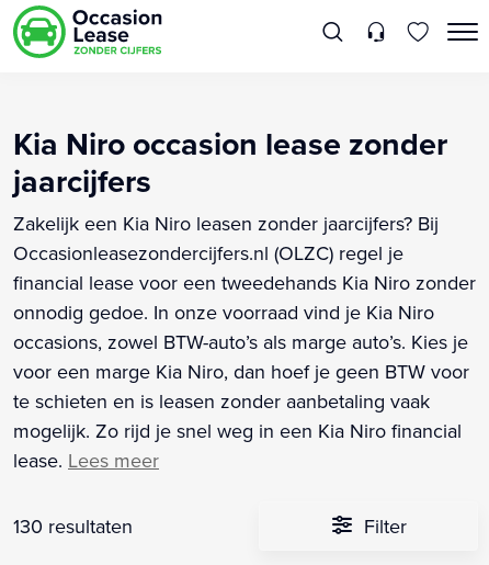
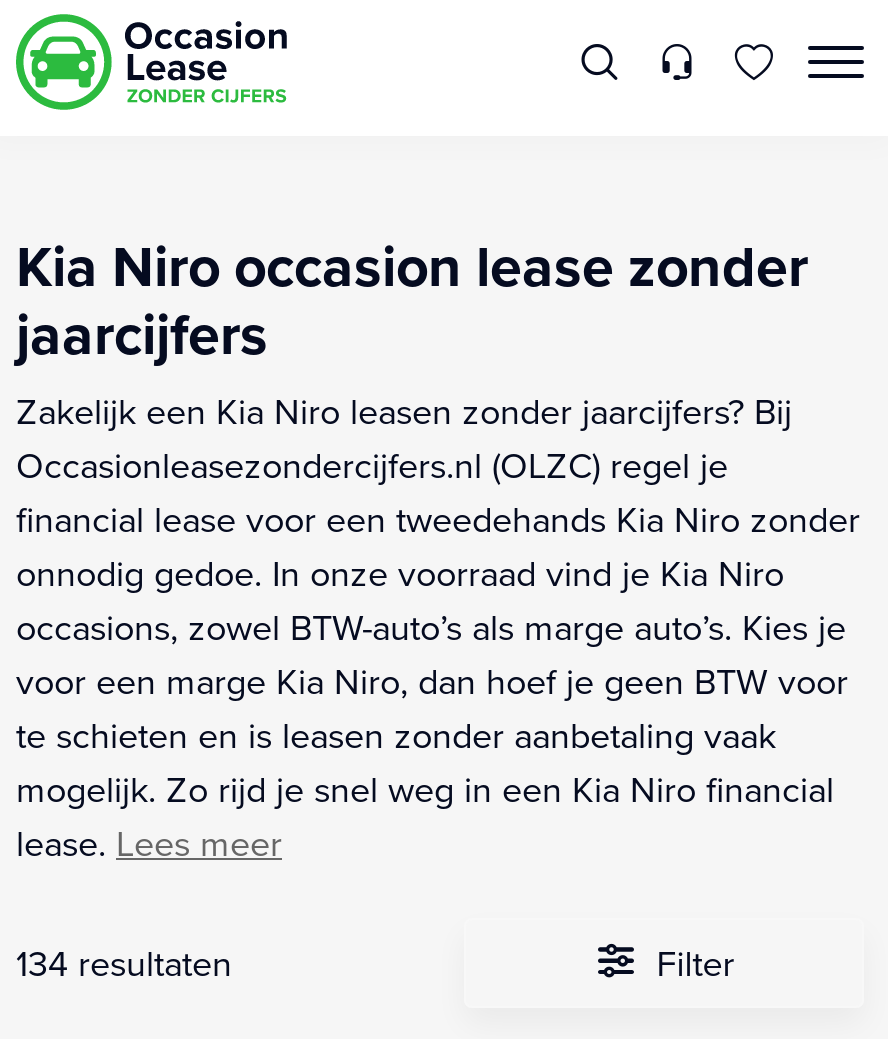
[13,512,133,539] 130 resultaten -> [16,937,232,987] 134 resultaten

